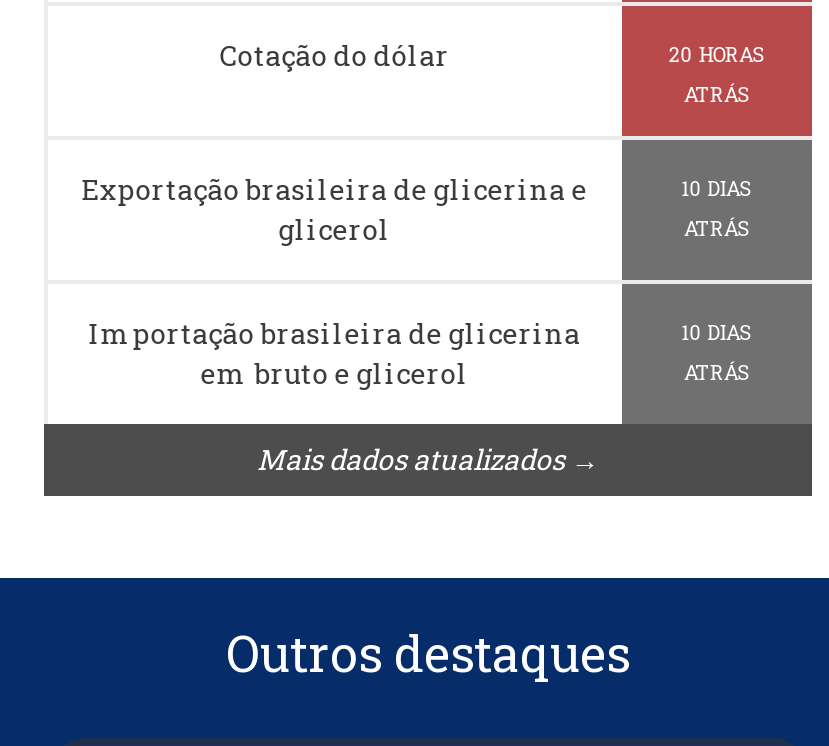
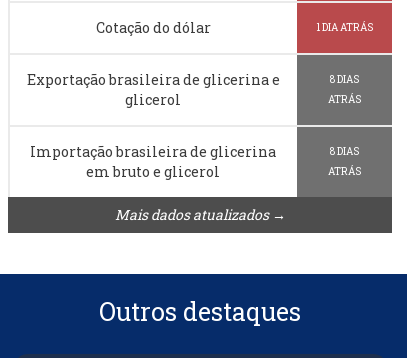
[668,42,764,108] 20 HORAS | ATRÁS -> [316,21,373,34] 1 DIA ATRÁS
[682,176,752,202] 10 DIAS -> [330,73,359,86] 8 DIAS
[682,320,752,346] 10 DIAS -> [330,145,359,158] 8 DIAS

